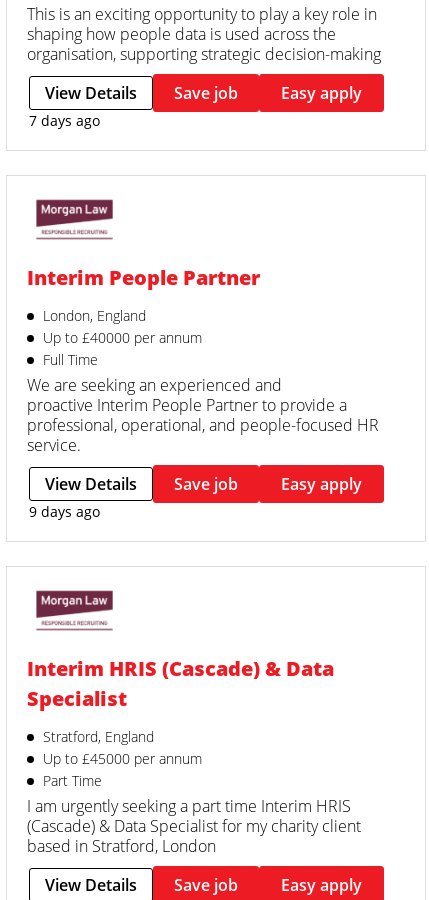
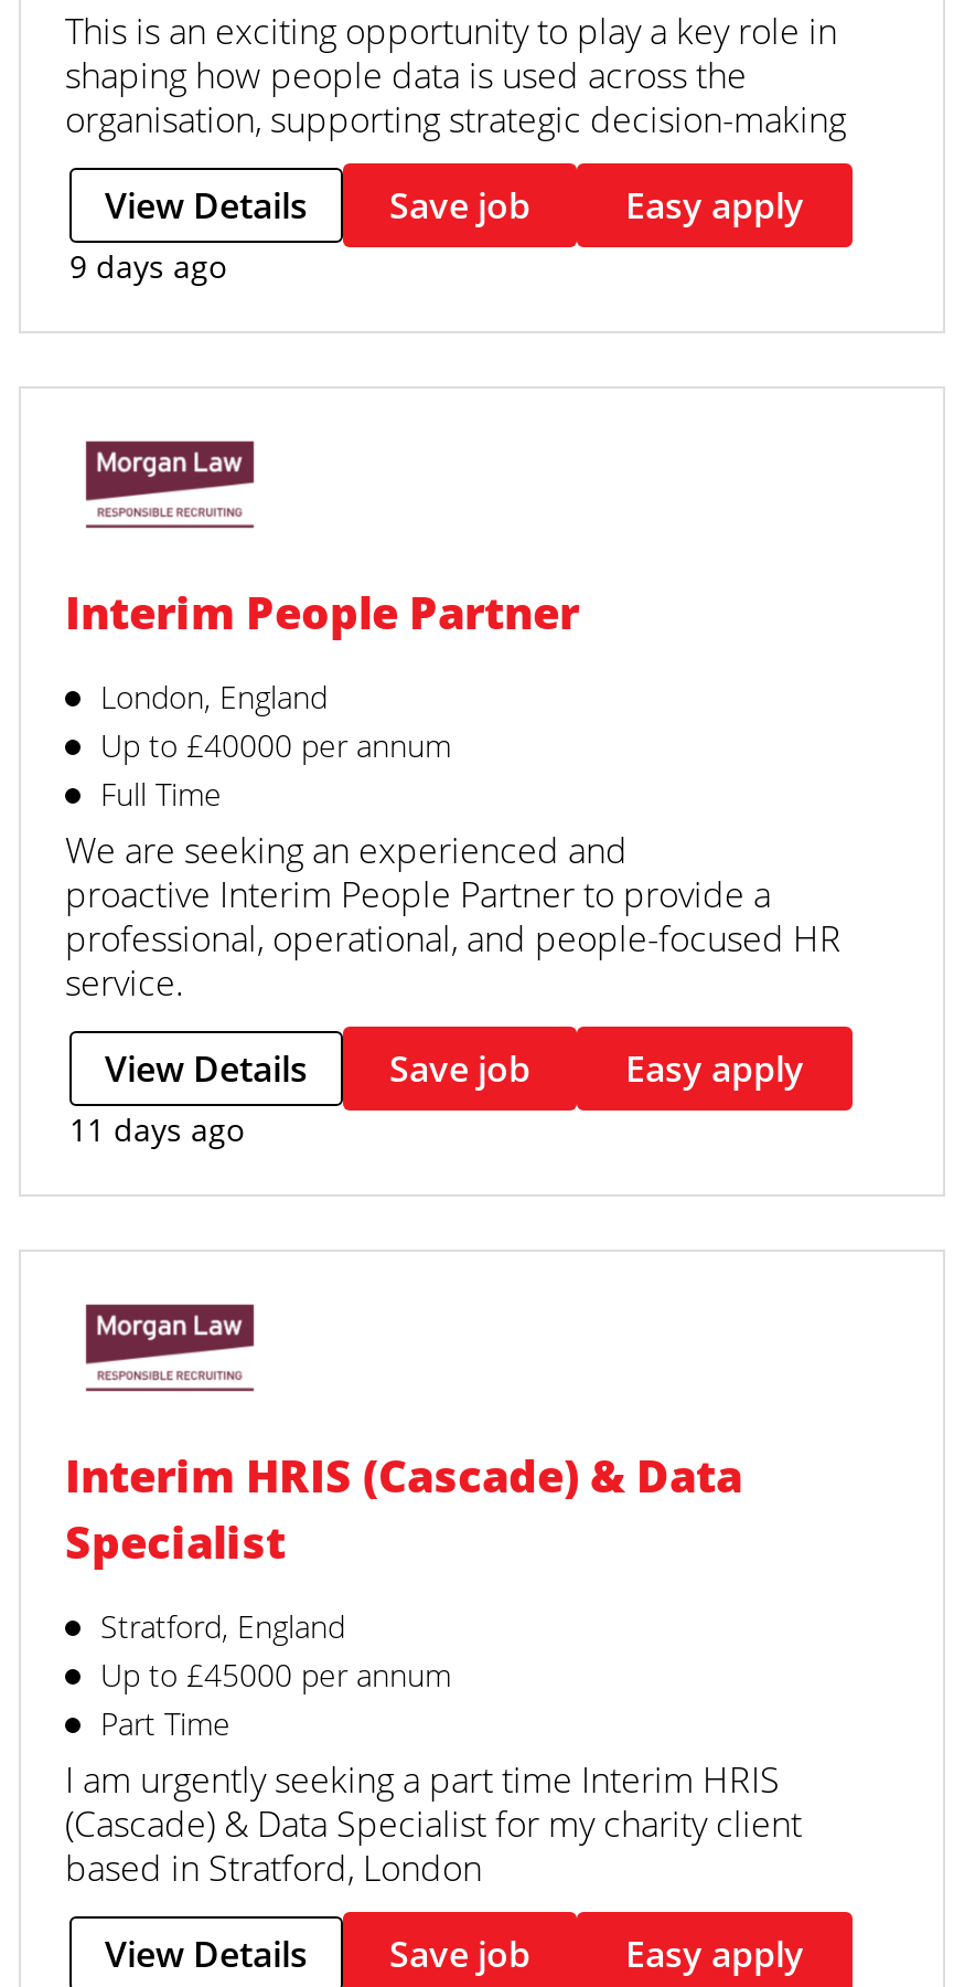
[29,111,100,130] 7 days ago -> [69,245,226,287] 9 days ago
[29,502,100,521] 9 days ago -> [69,1108,244,1150] 11 days ago

